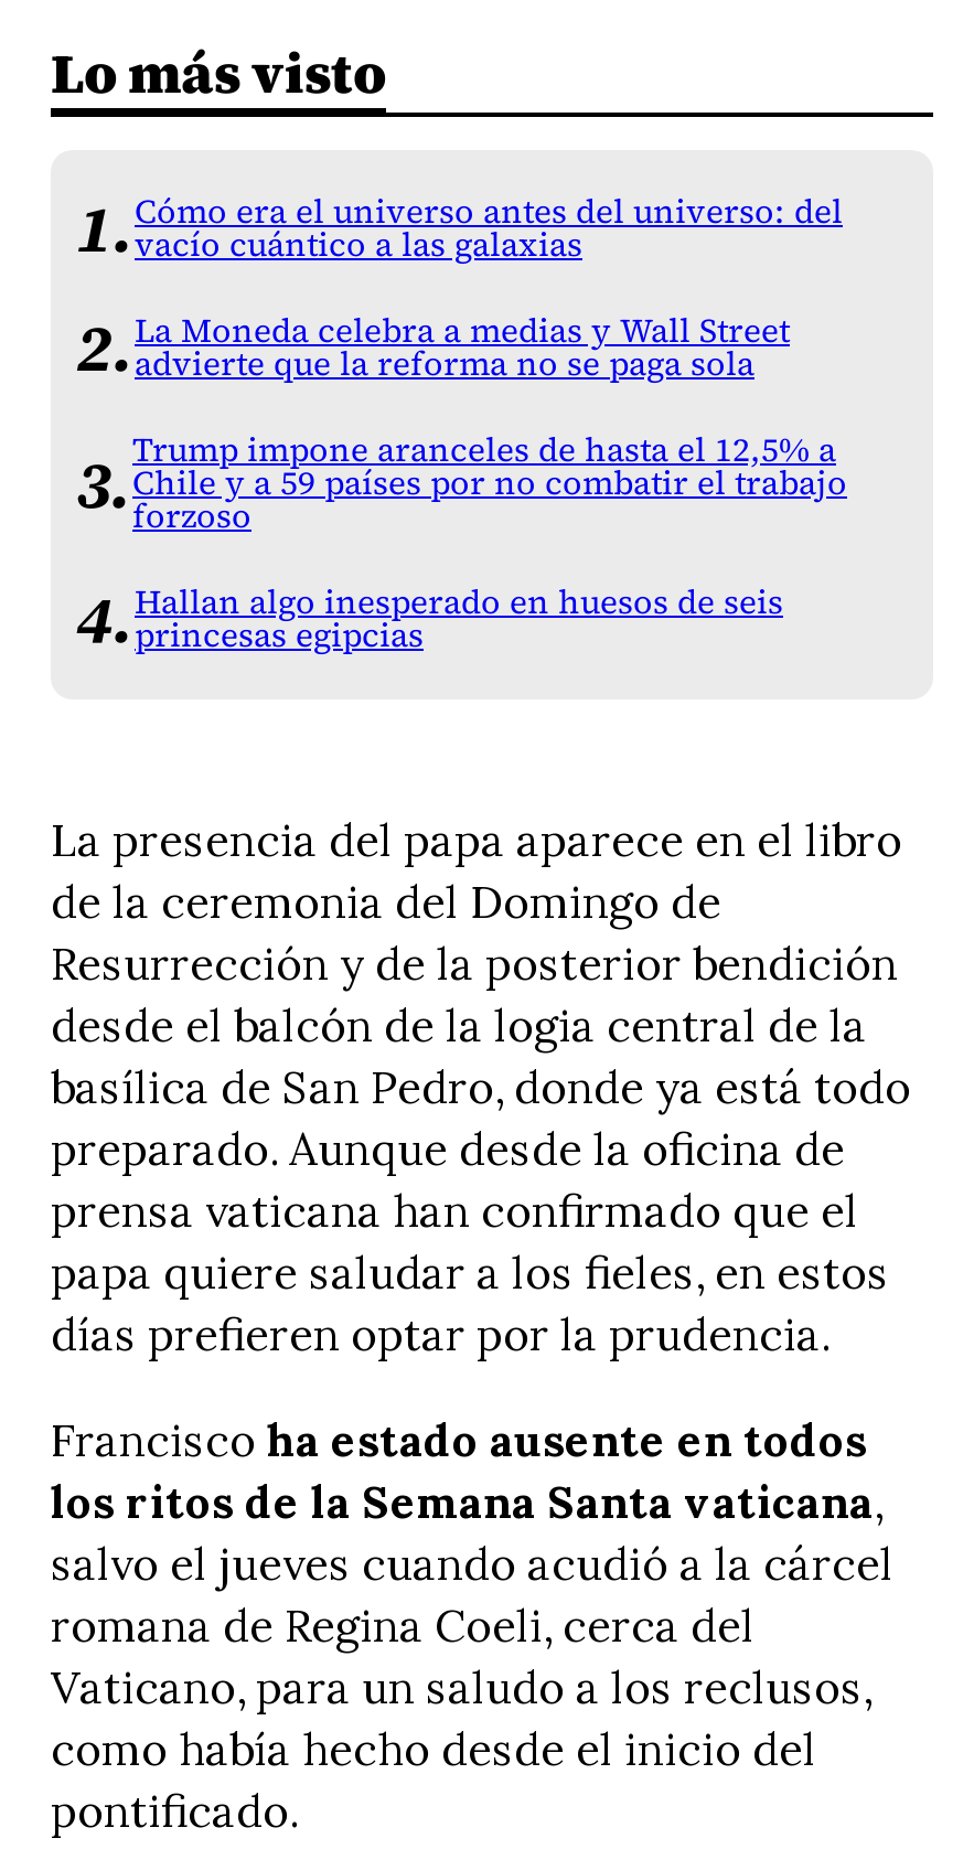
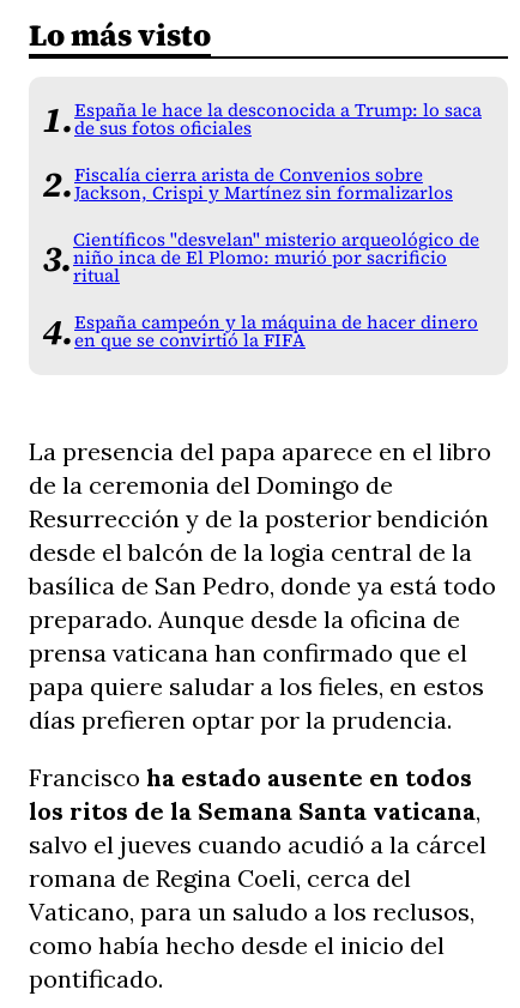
[135,190,843,267] Cómo era el universo antes del universo: del | vacío cuántico a las galaxias -> [74,98,482,140] España le hace la desconocida a Trump: lo saca | de sus fotos oficiales
[135,309,790,386] La Moneda celebra a medias y Wall Street | advierte que la reforma no se paga sola -> [74,163,453,205] Fiscalía cierra arista de Convenios sobre | Jackson, Crispi y Martínez sin formalizarlos
[132,428,847,539] Trump impone aranceles de hasta el 12,5% a | Chile y a 59 países por no combatir el trabajo | forzoso -> [73,228,479,288] Científicos "desvelan" misterio arqueológico de | niño inca de El Plomo: murió por sacrificio | ritual
[135,581,783,658] Hallan algo inesperado en huesos de seis | princesas egipcias -> [74,311,478,353] España campeón y la máquina de hacer dinero | en que se convirtió la FIFA

